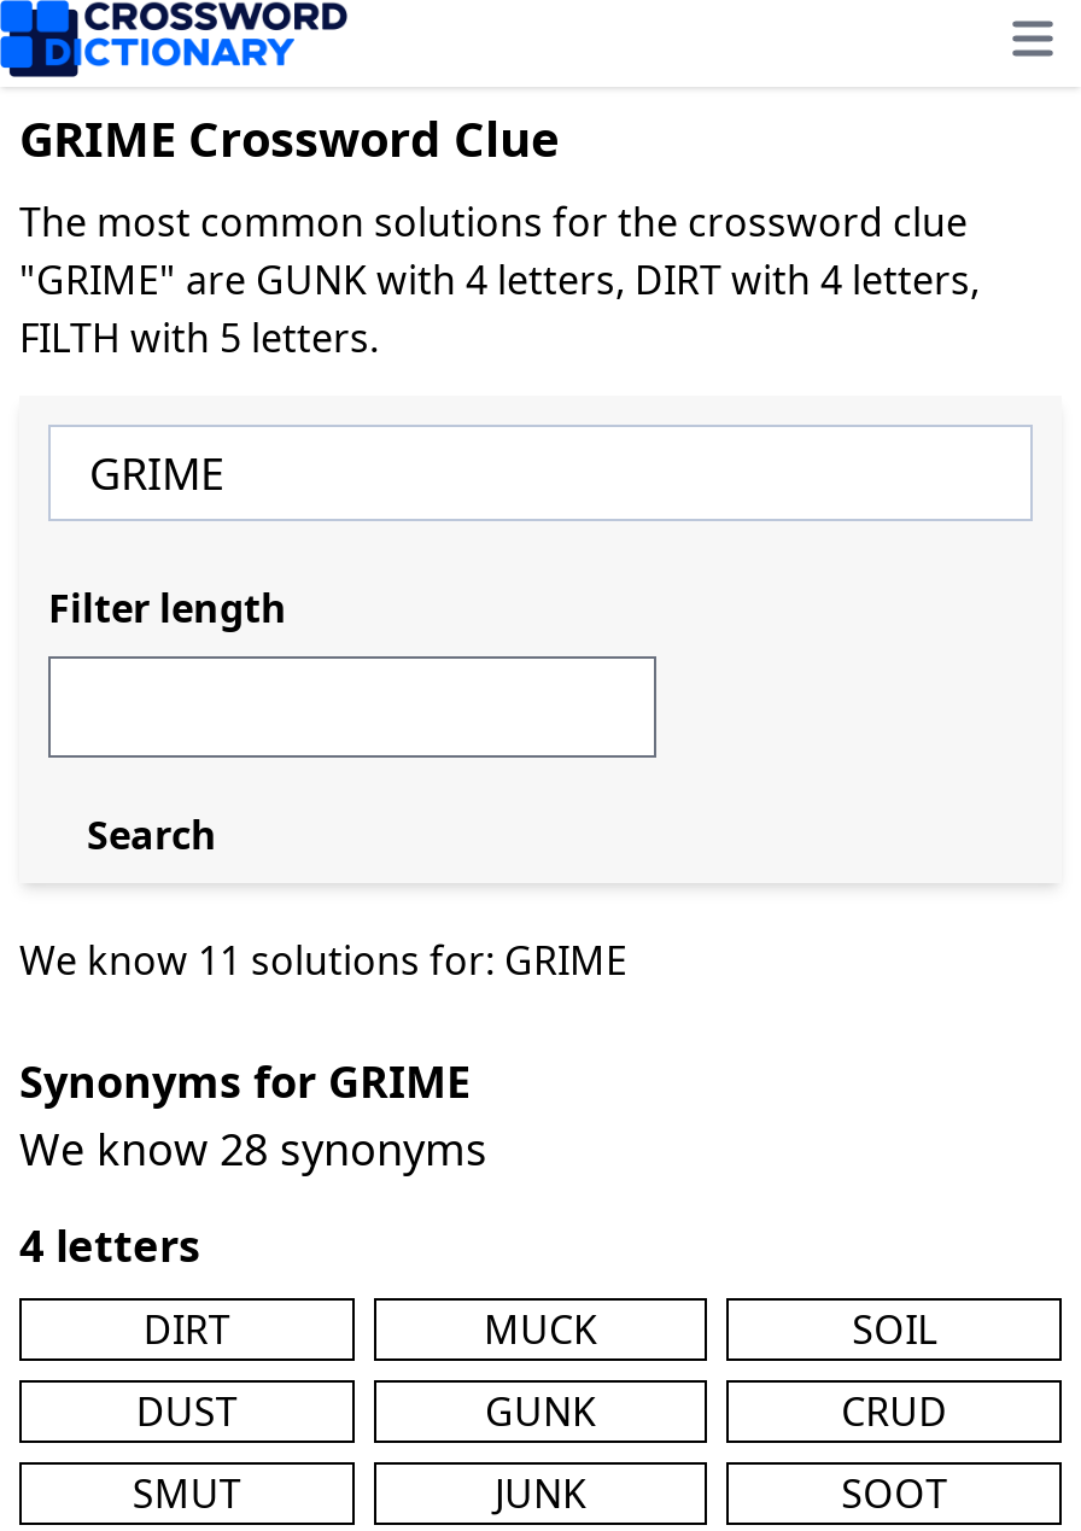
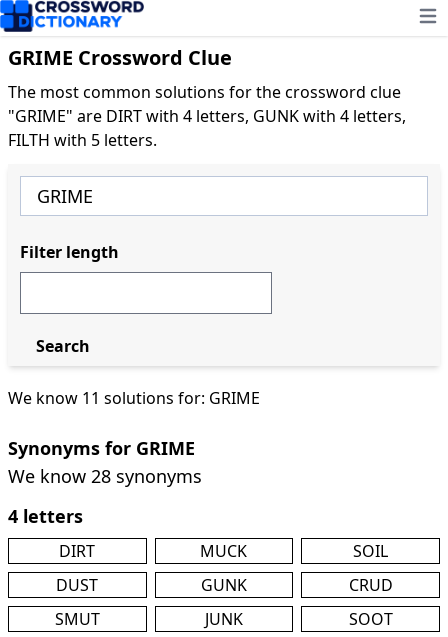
[19,253,980,306] "GRIME" are GUNK with 4 letters, DIRT with 4 letters, -> [8,105,406,127] "GRIME" are DIRT with 4 letters, GUNK with 4 letters,

